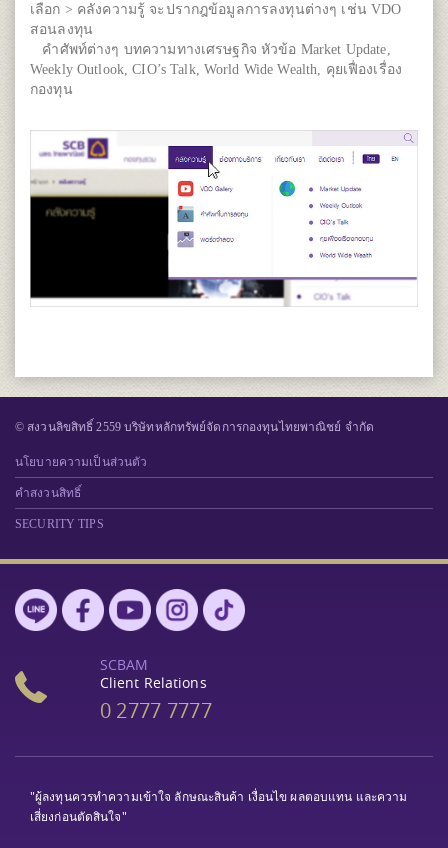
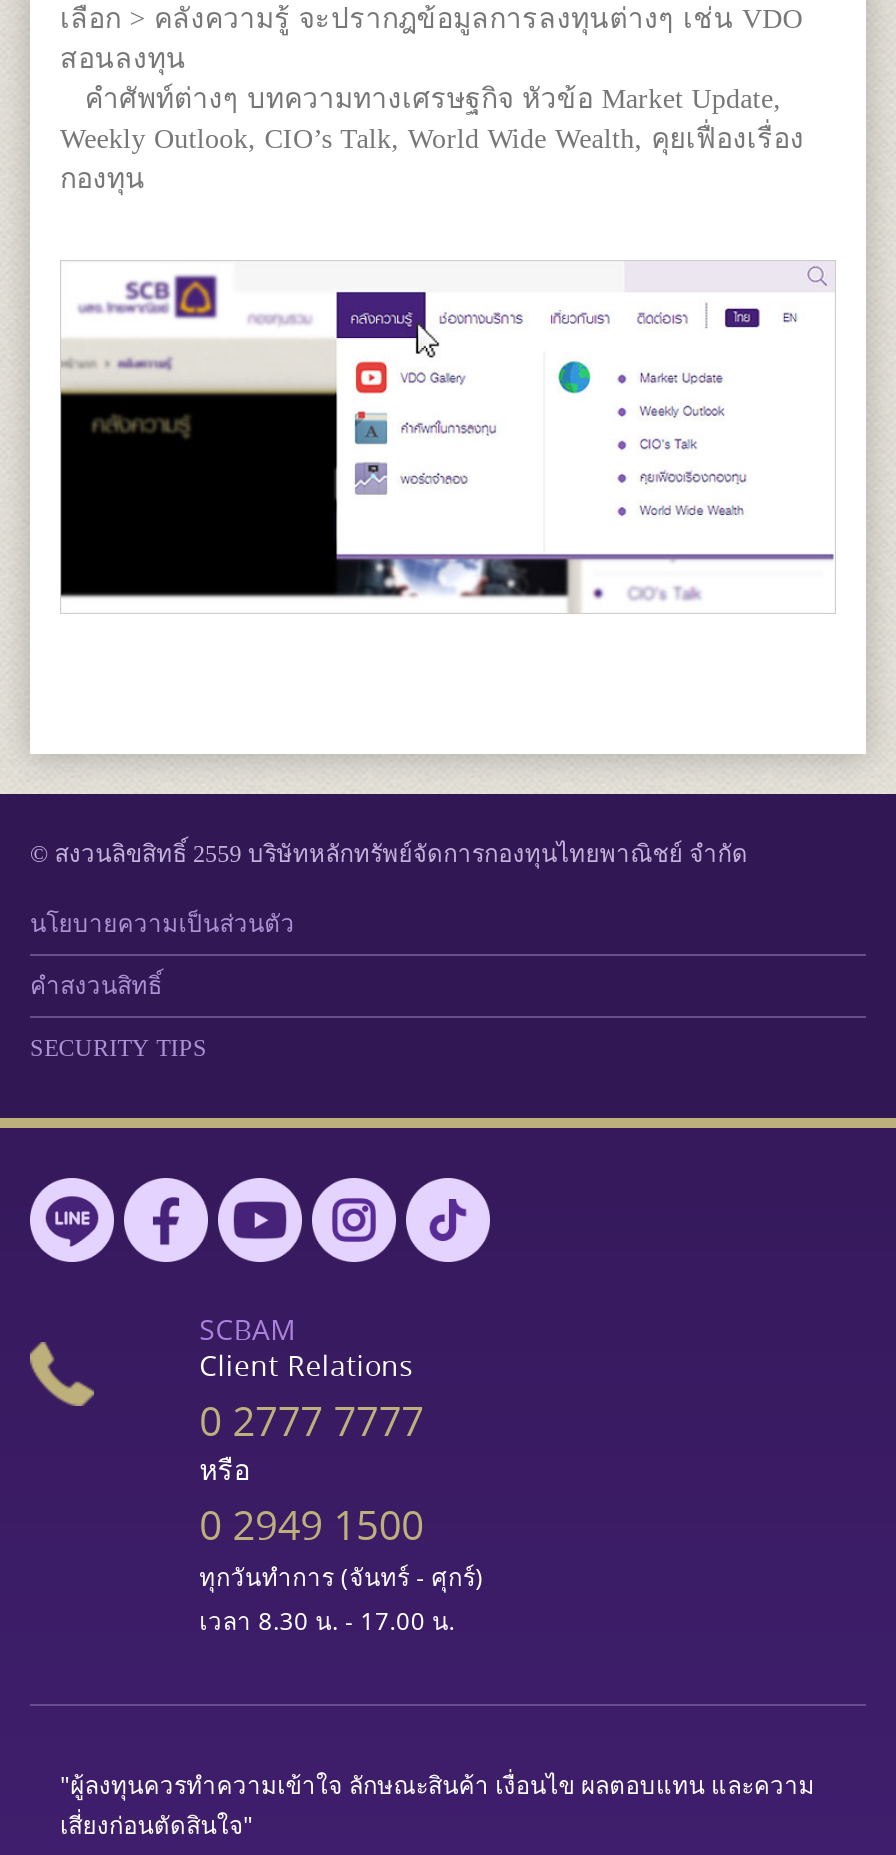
none -> [199,1449,484,1637] หรือ | 0 2949 1500 | ทุกวันทำการ (จันทร์ - ศุกร์) | เวลา 8.30 น. - 17.00 น.

